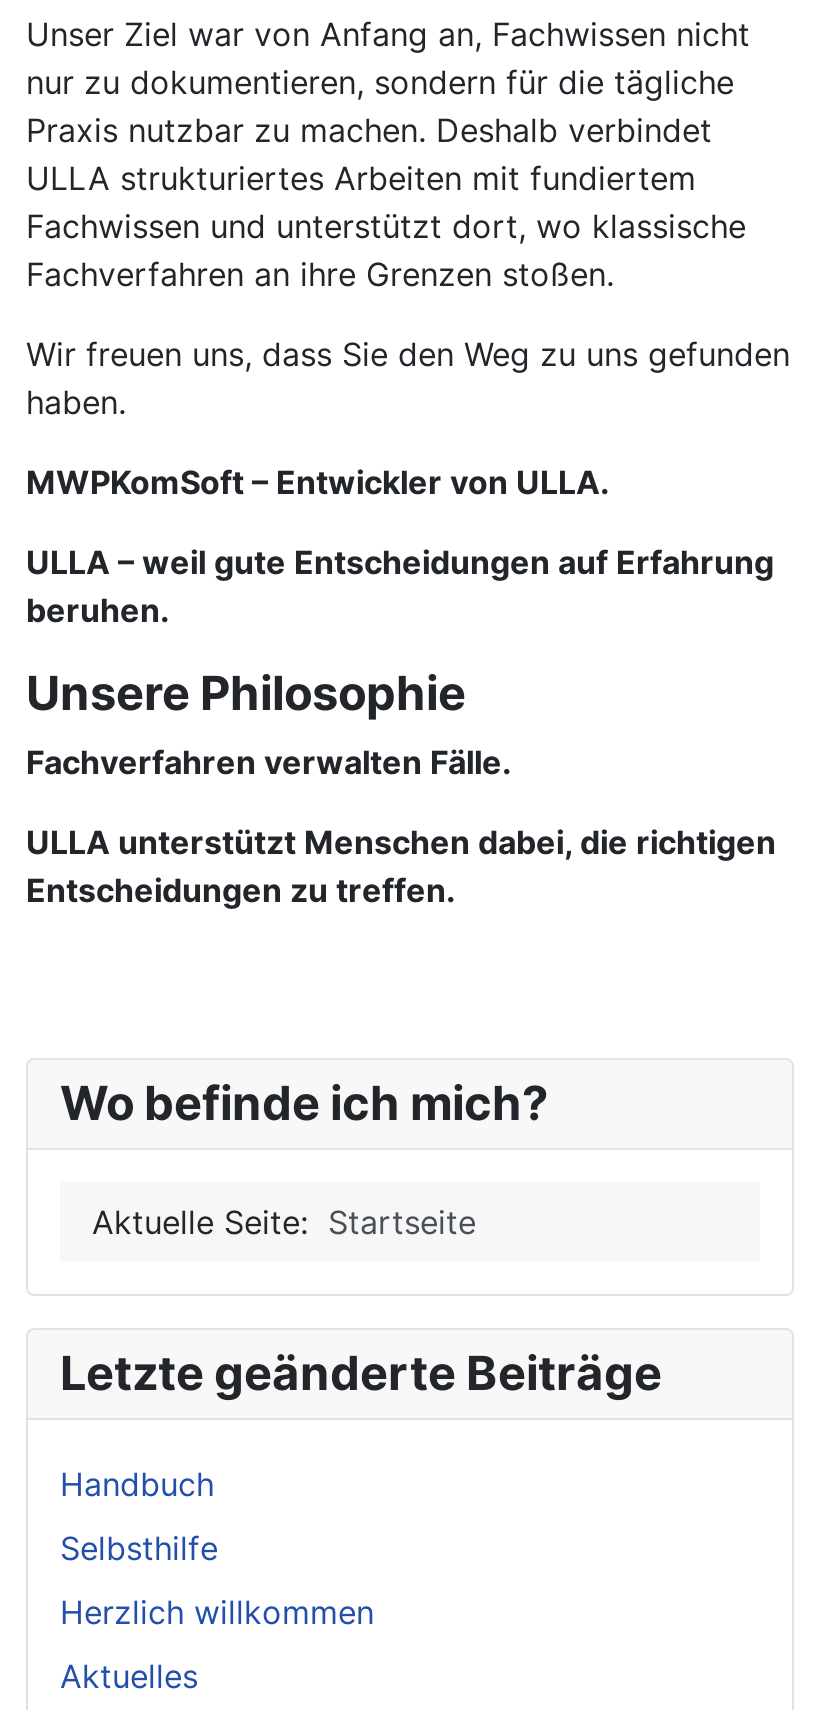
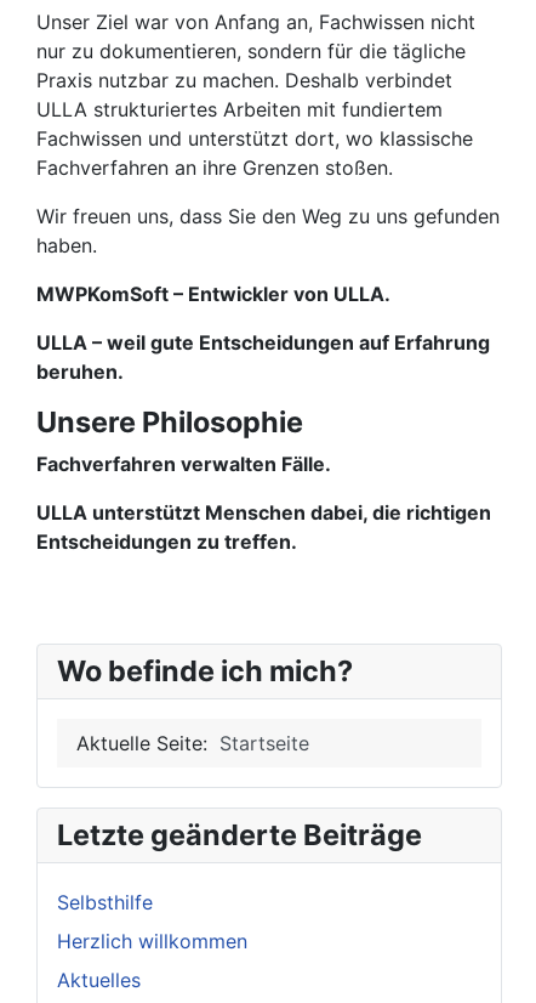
[60,1464,214,1504] Handbuch -> none

